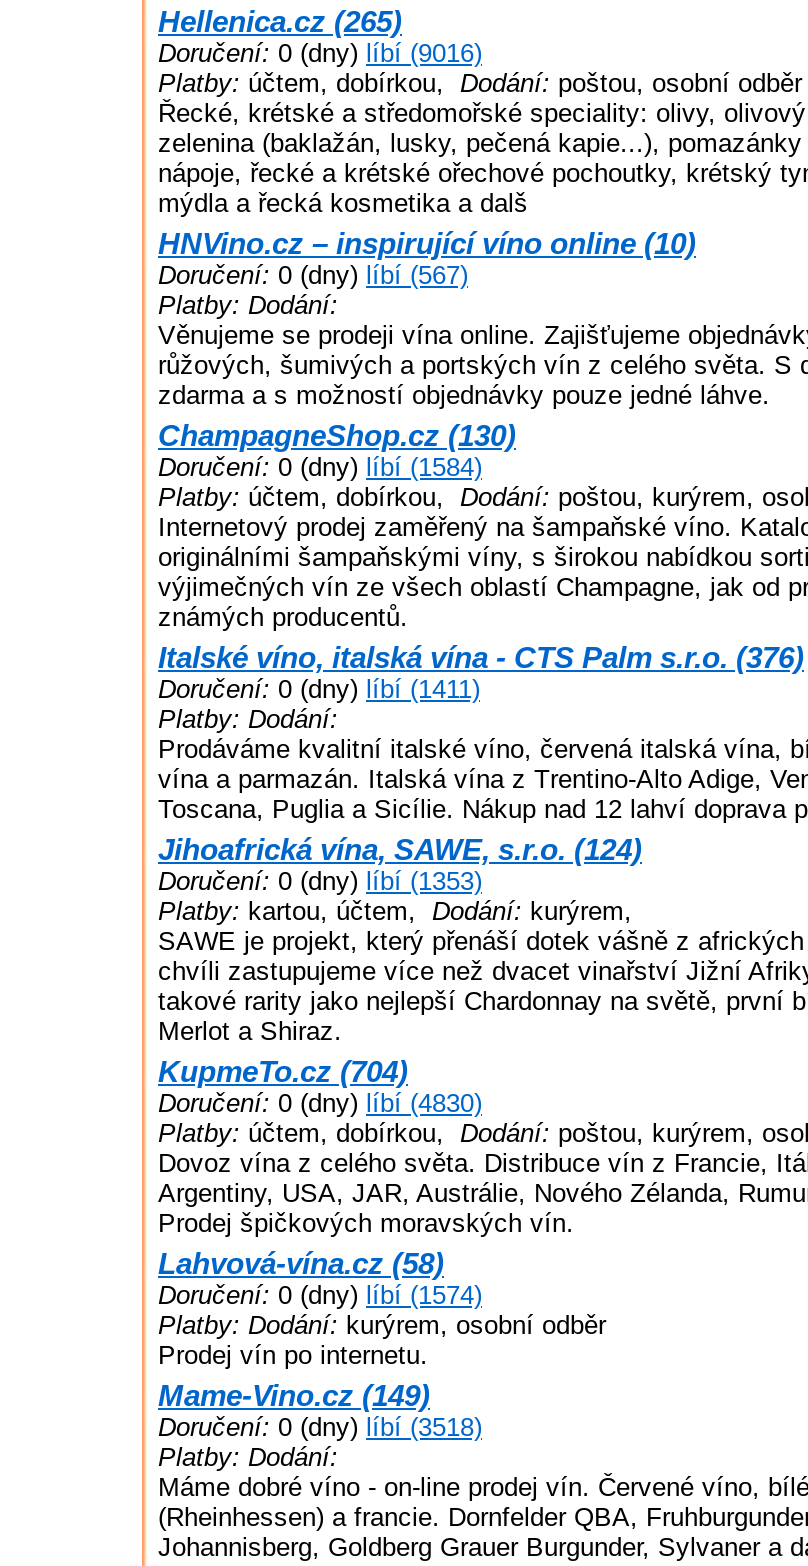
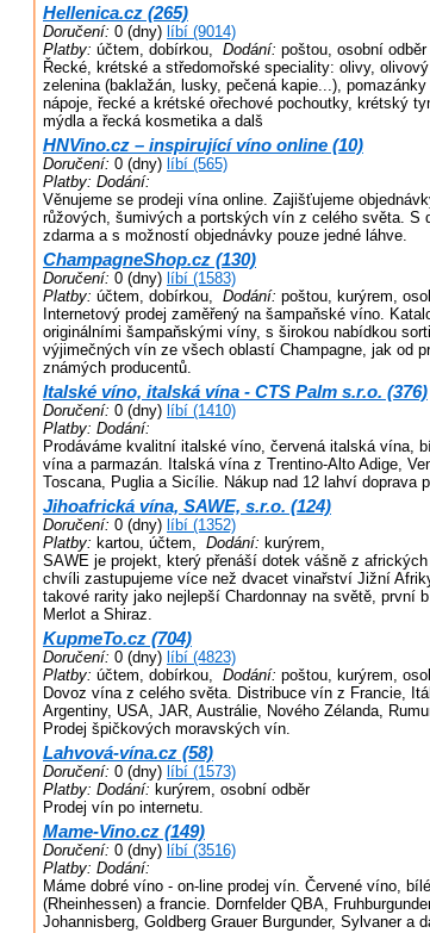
[158,38,482,68] Doručení: 0 (dny) líbí (9016) -> [43,23,236,41] Doručení: 0 (dny) líbí (9014)
[158,260,468,290] Doručení: 0 (dny) líbí (567) -> [43,155,228,173] Doručení: 0 (dny) líbí (565)
[158,452,482,482] Doručení: 0 (dny) líbí (1584) -> [43,269,236,287] Doručení: 0 (dny) líbí (1583)
[158,674,480,704] Doručení: 0 (dny) líbí (1411) -> [43,402,236,419] Doručení: 0 (dny) líbí (1410)
[158,866,482,896] Doručení: 0 (dny) líbí (1353) -> [43,516,236,534] Doručení: 0 (dny) líbí (1352)
[158,1088,482,1118] Doručení: 0 (dny) líbí (4830) -> [43,648,236,666] Doručení: 0 (dny) líbí (4823)
[158,1280,482,1310] Doručení: 0 (dny) líbí (1574) -> [43,763,236,780] Doručení: 0 (dny) líbí (1573)
[158,1412,482,1442] Doručení: 0 (dny) líbí (3518) -> [43,841,236,859] Doručení: 0 (dny) líbí (3516)

